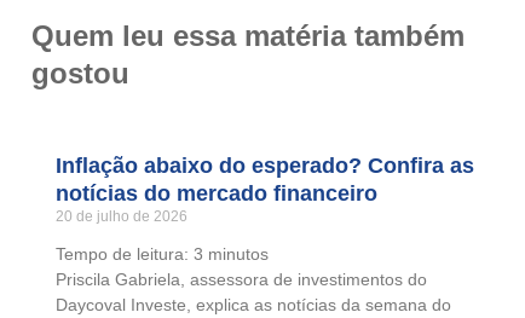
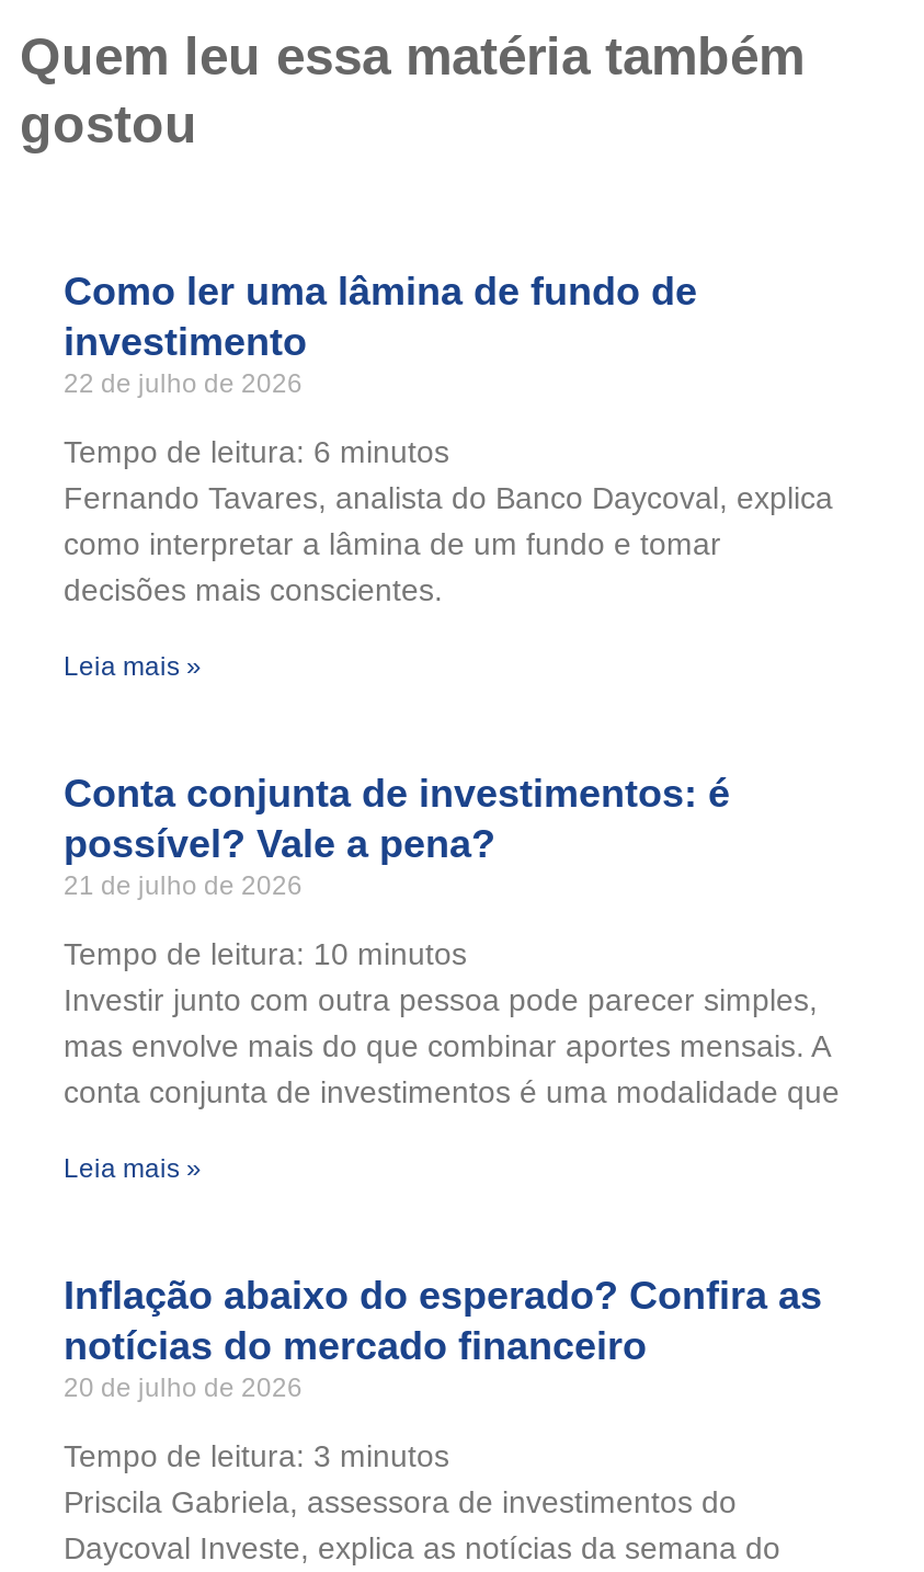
none -> [64,270,840,1184] Como ler uma lâmina de fundo de | investimento | 22 de julho de 2026 | Tempo de leitura: 6 minutos | Fernando Tavares, analista do Banco Daycoval, explica | como interpretar a lâmina de um fundo e tomar | decisões mais conscientes. | Leia mais » | Conta conjunta de investimentos: é | possível? Vale a pena? | 21 de julho de 2026 | Tempo de leitura: 10 minutos | Investir junto com outra pessoa pode parecer simples, | mas envolve mais do que combinar aportes mensais. A | conta conjunta de investimentos é uma modalidade que | Leia mais »

